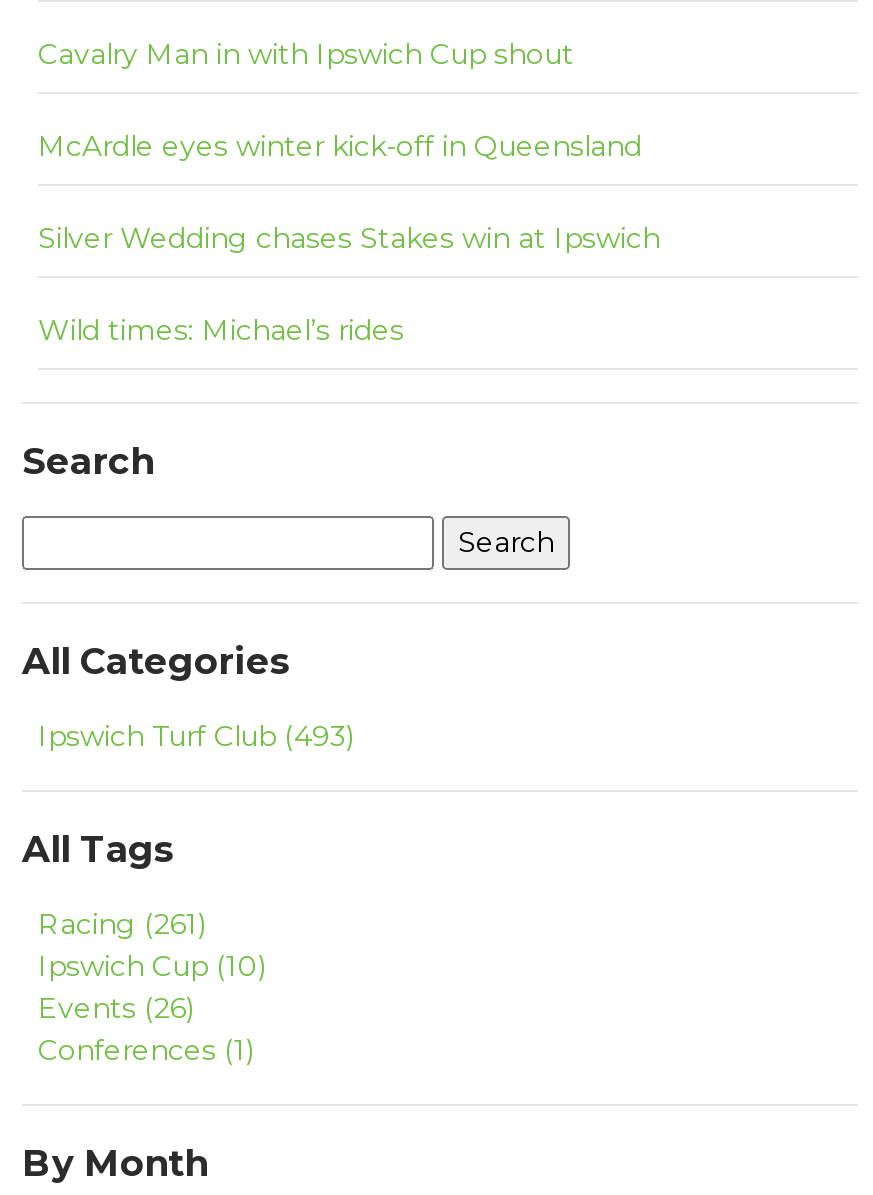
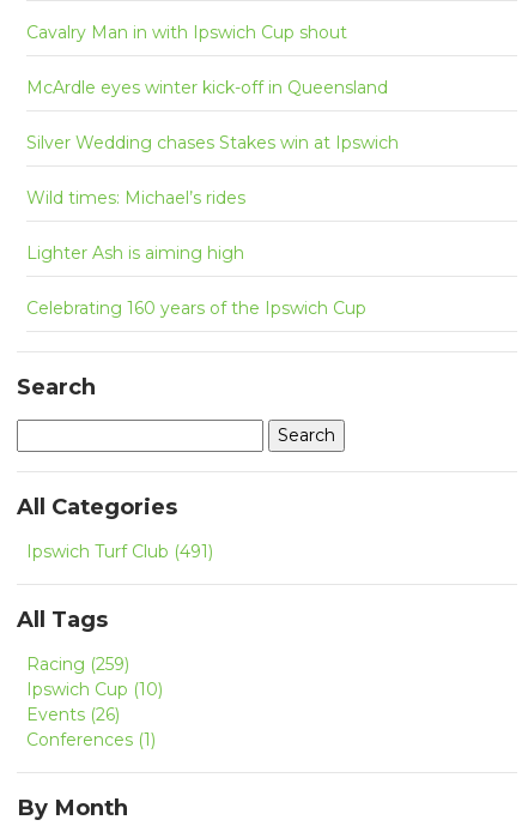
none -> [26,242,366,319] Lighter Ash is aiming high | Celebrating 160 years of the Ipswich Cup
[38,718,354,754] Ipswich Turf Club (493) -> [26,541,213,562] Ipswich Turf Club (491)
[38,906,206,942] Racing (261) -> [26,653,129,675] Racing (259)

